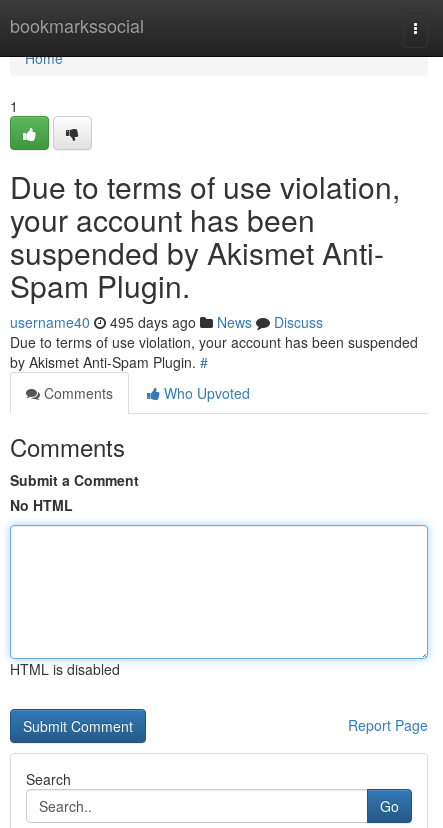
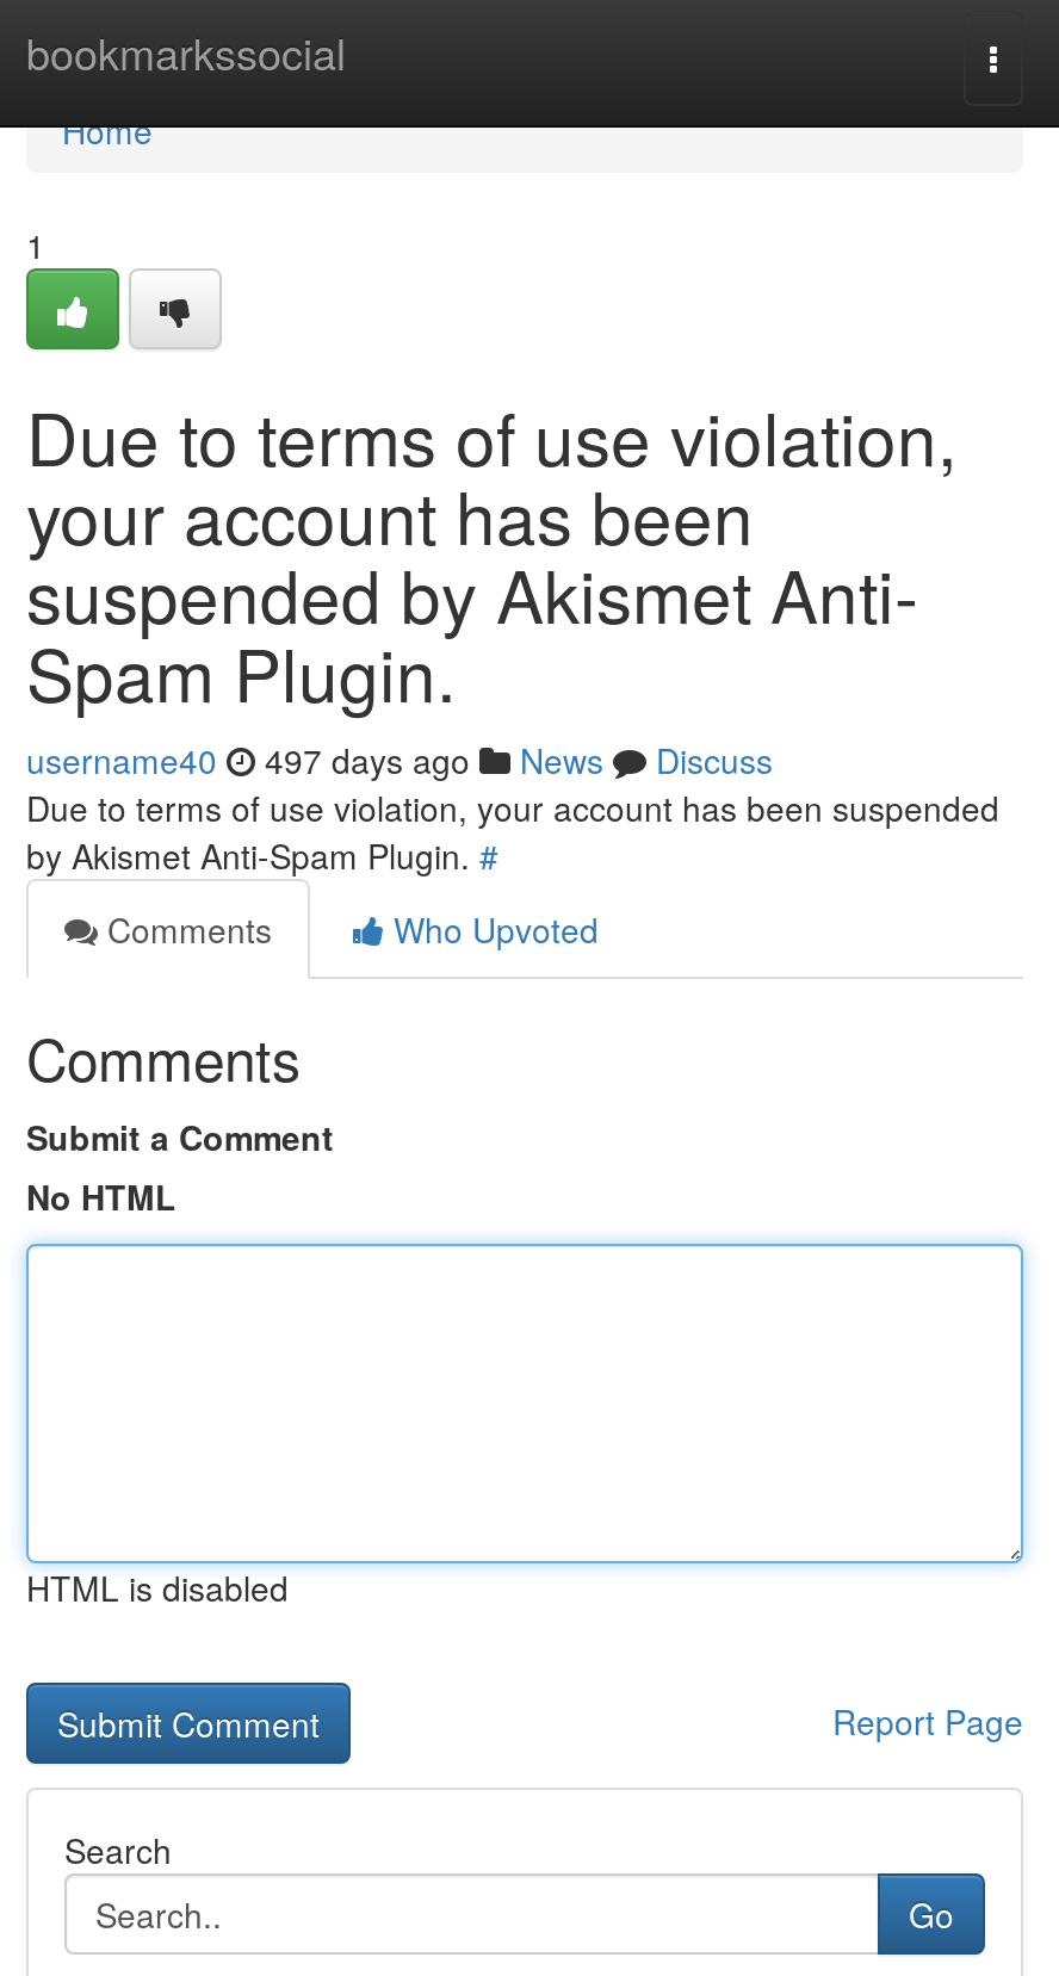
[10,312,323,332] username40 495 days ago News Discuss -> [26,736,773,783] username40 497 days ago News Discuss

